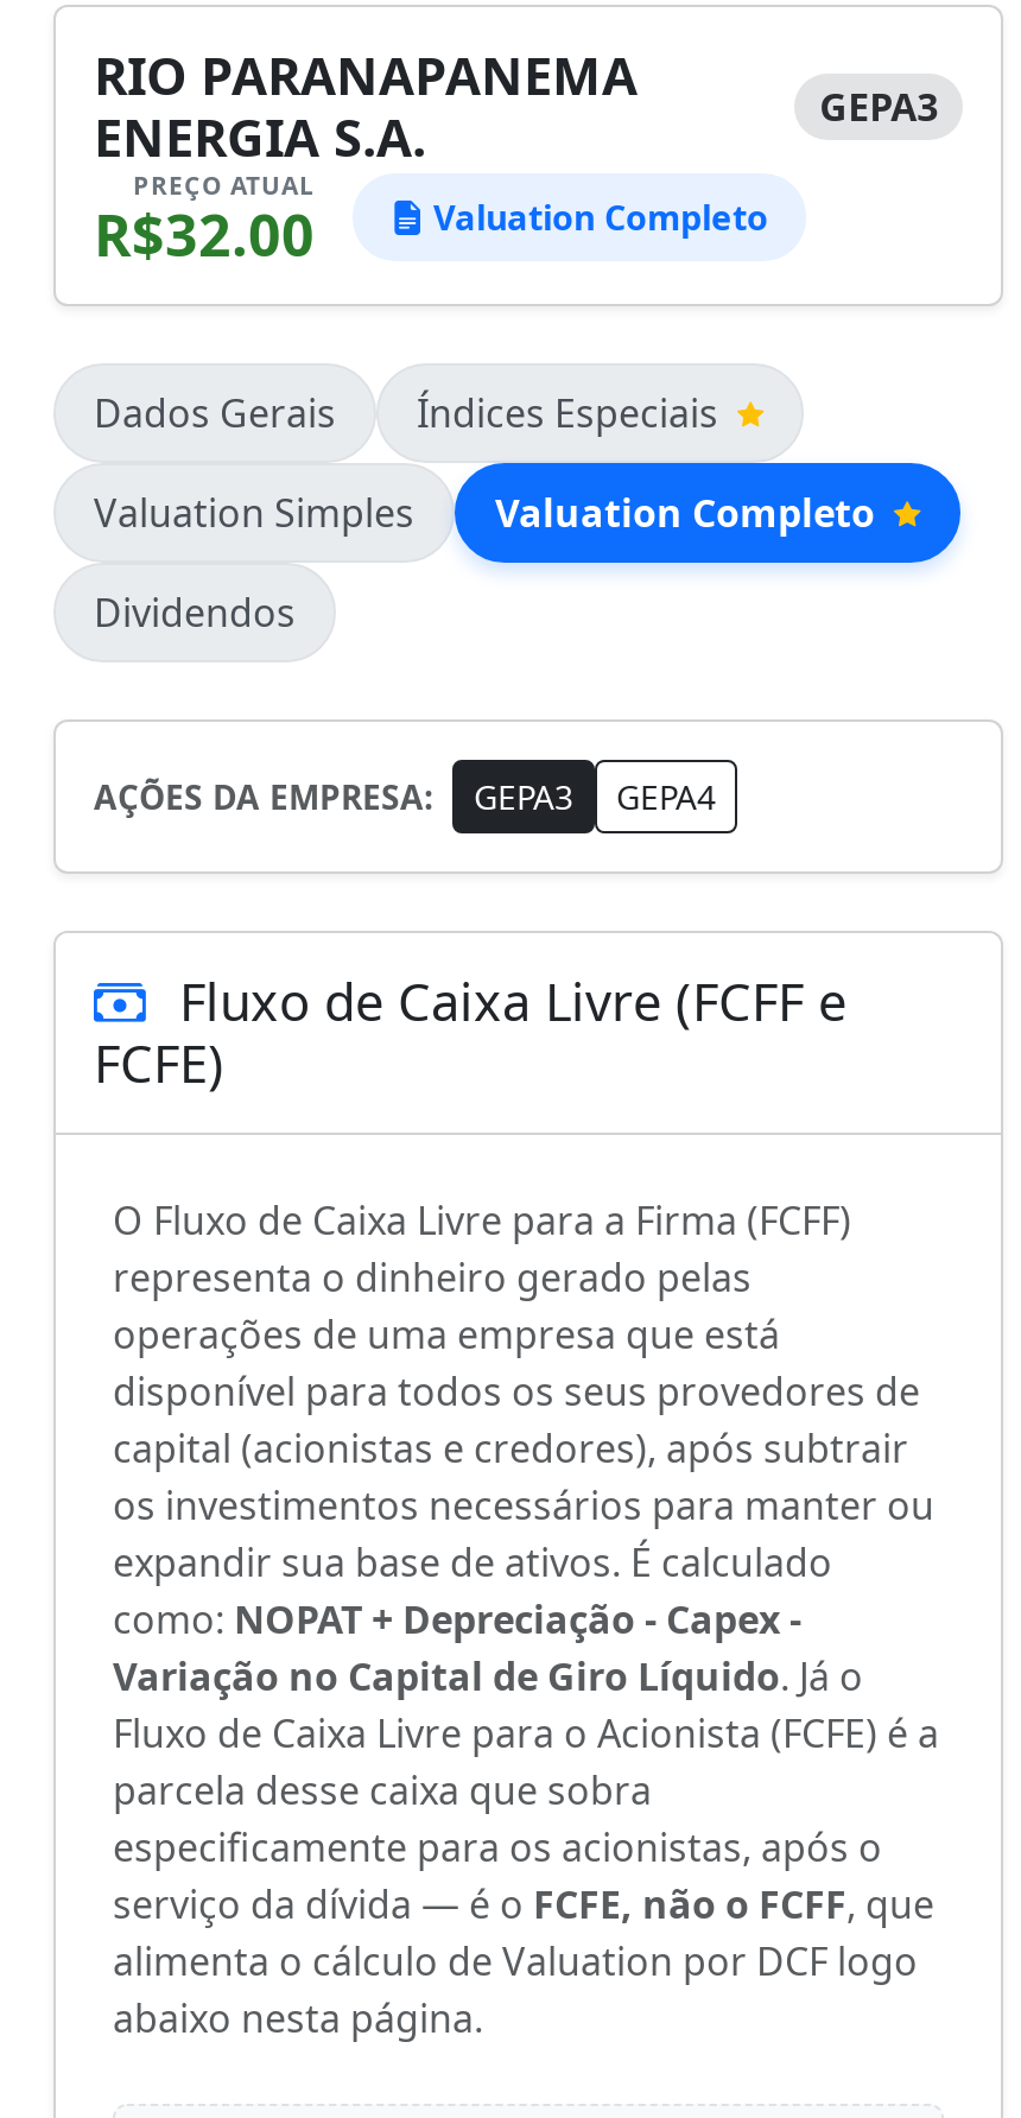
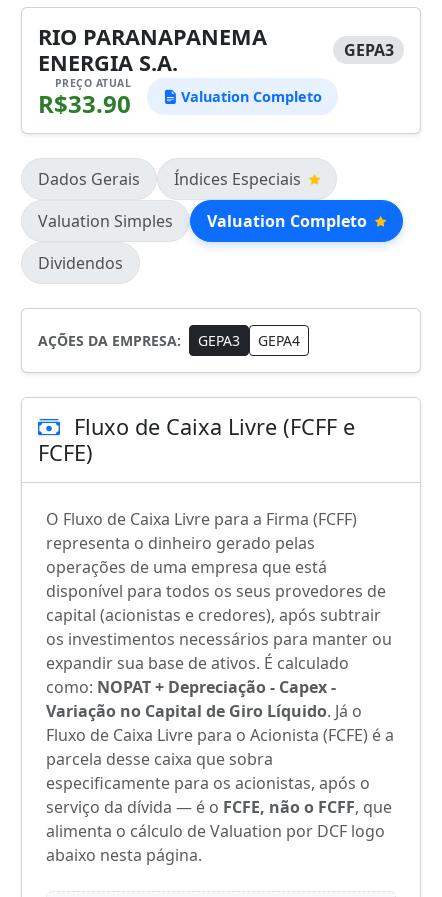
[94,195,315,273] R$32.00 -> [38,87,131,120] R$33.90

